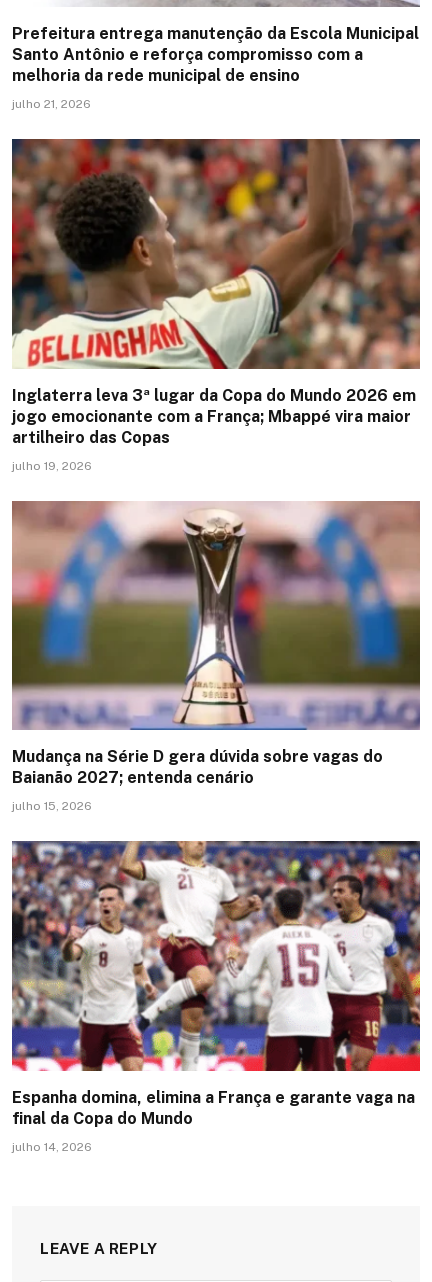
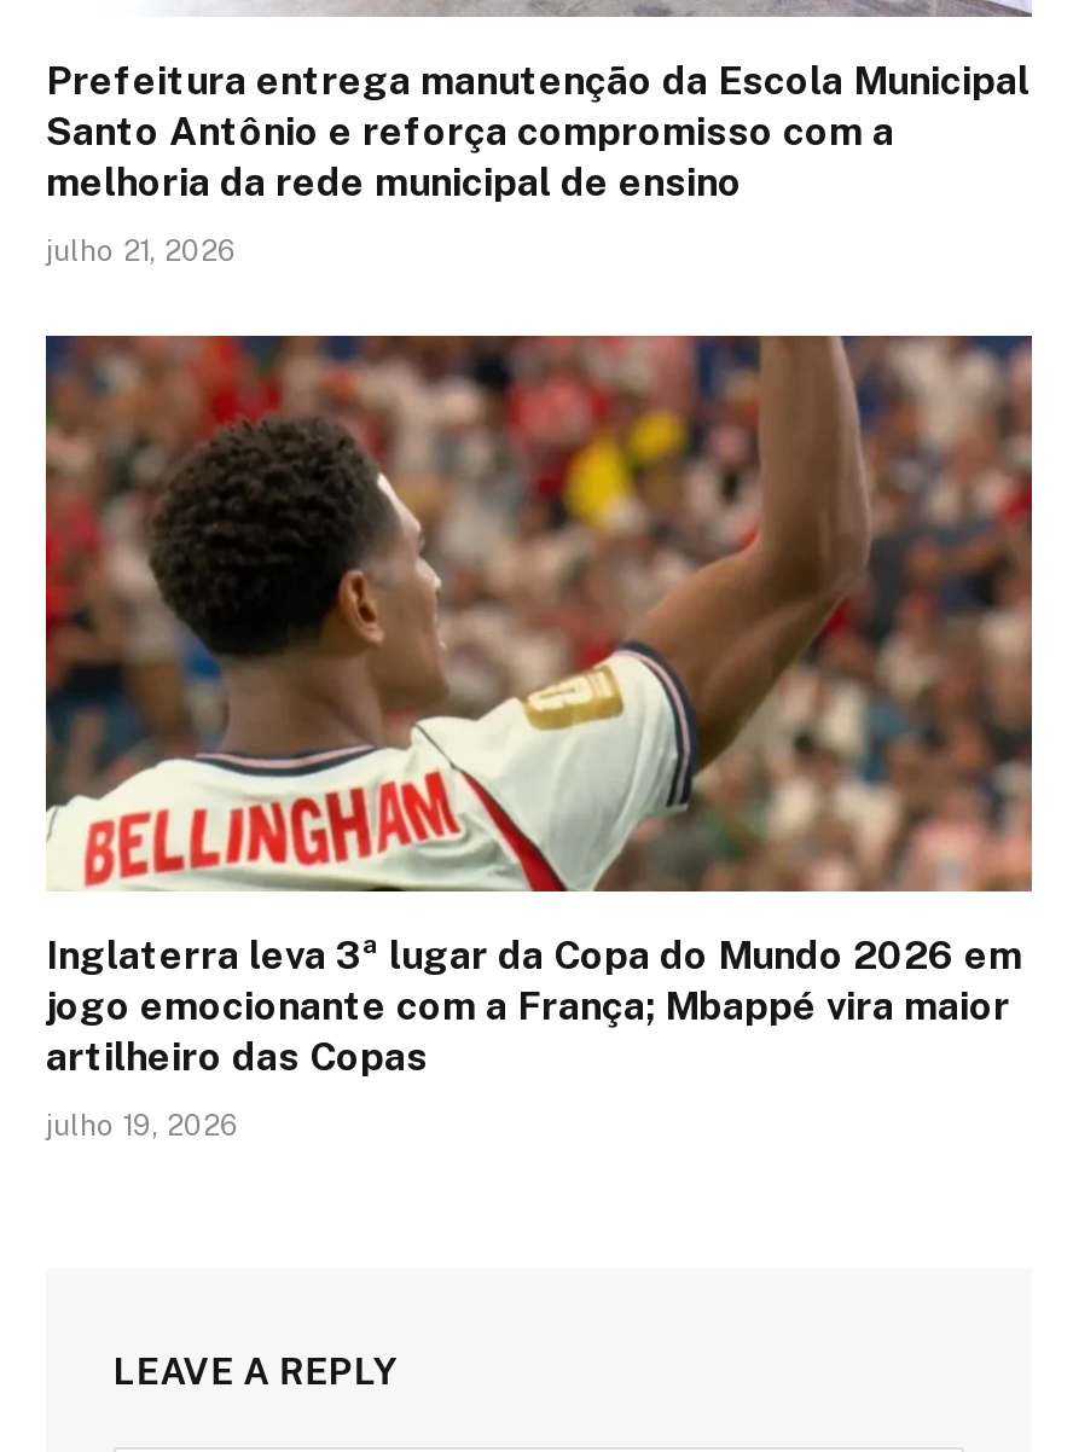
[11,500,421,813] [image] | Mudança na Série D gera dúvida sobre vagas do | Baianão 2027; entenda cenário | julho 15, 2026 -> none
[11,840,421,1154] [image] | Espanha domina, elimina a França e garante vaga na | final da Copa do Mundo | julho 14, 2026 -> none

